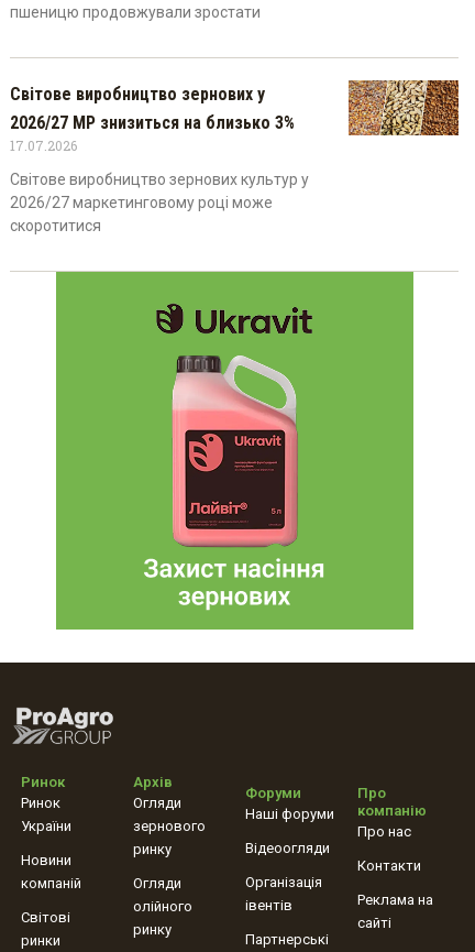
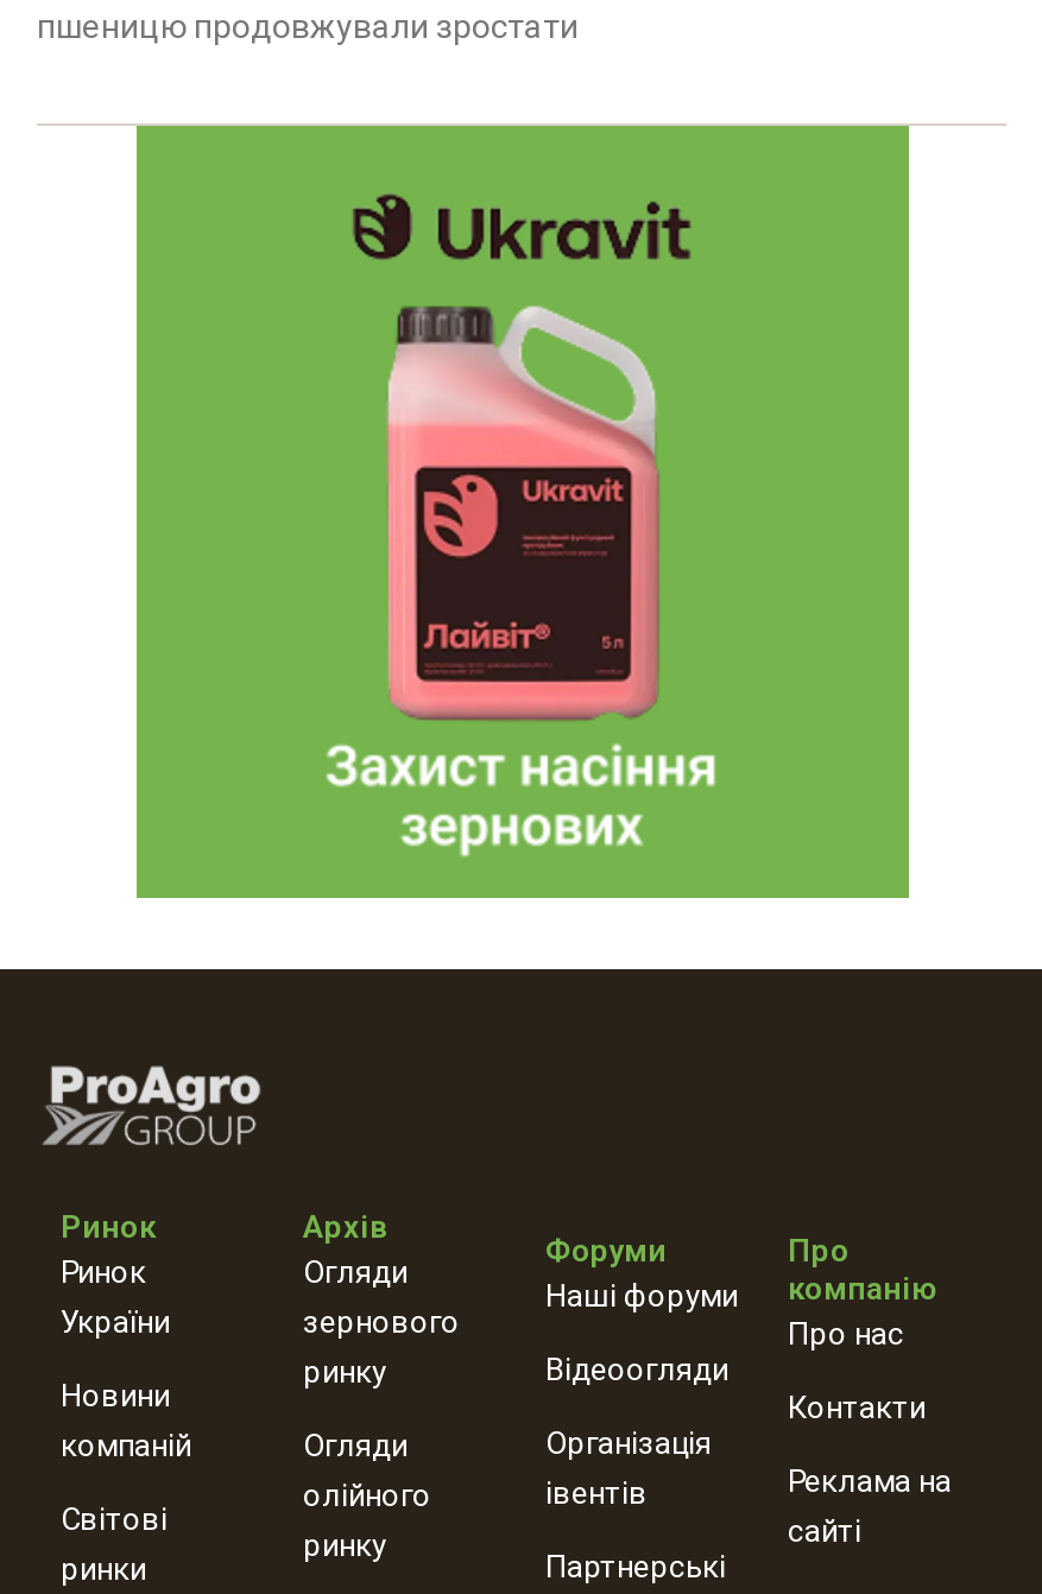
[10,79,460,234] [image] | Світове виробництво зернових у | 2026/27 МР знизиться на близько 3% | 17.07.2026 | Світове виробництво зернових культур у | 2026/27 маркетинговому році може | скоротитися -> none

